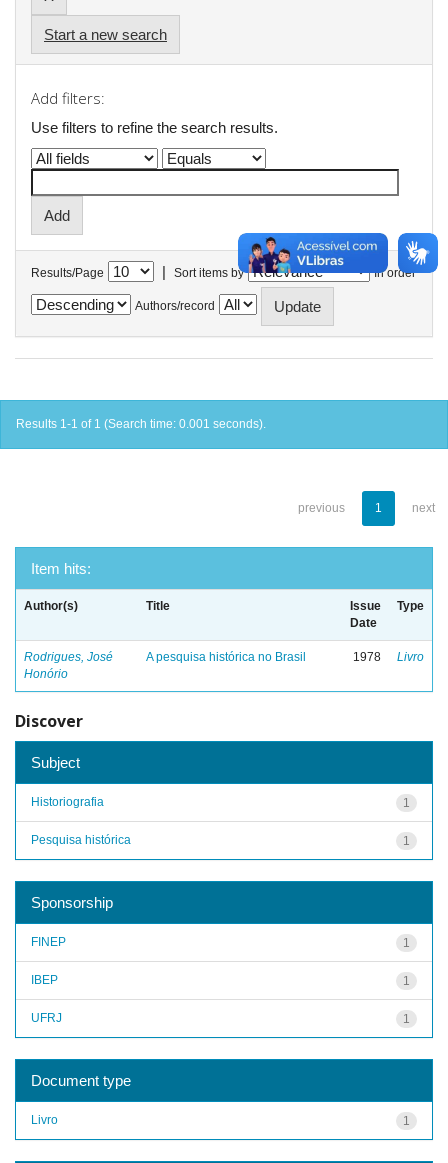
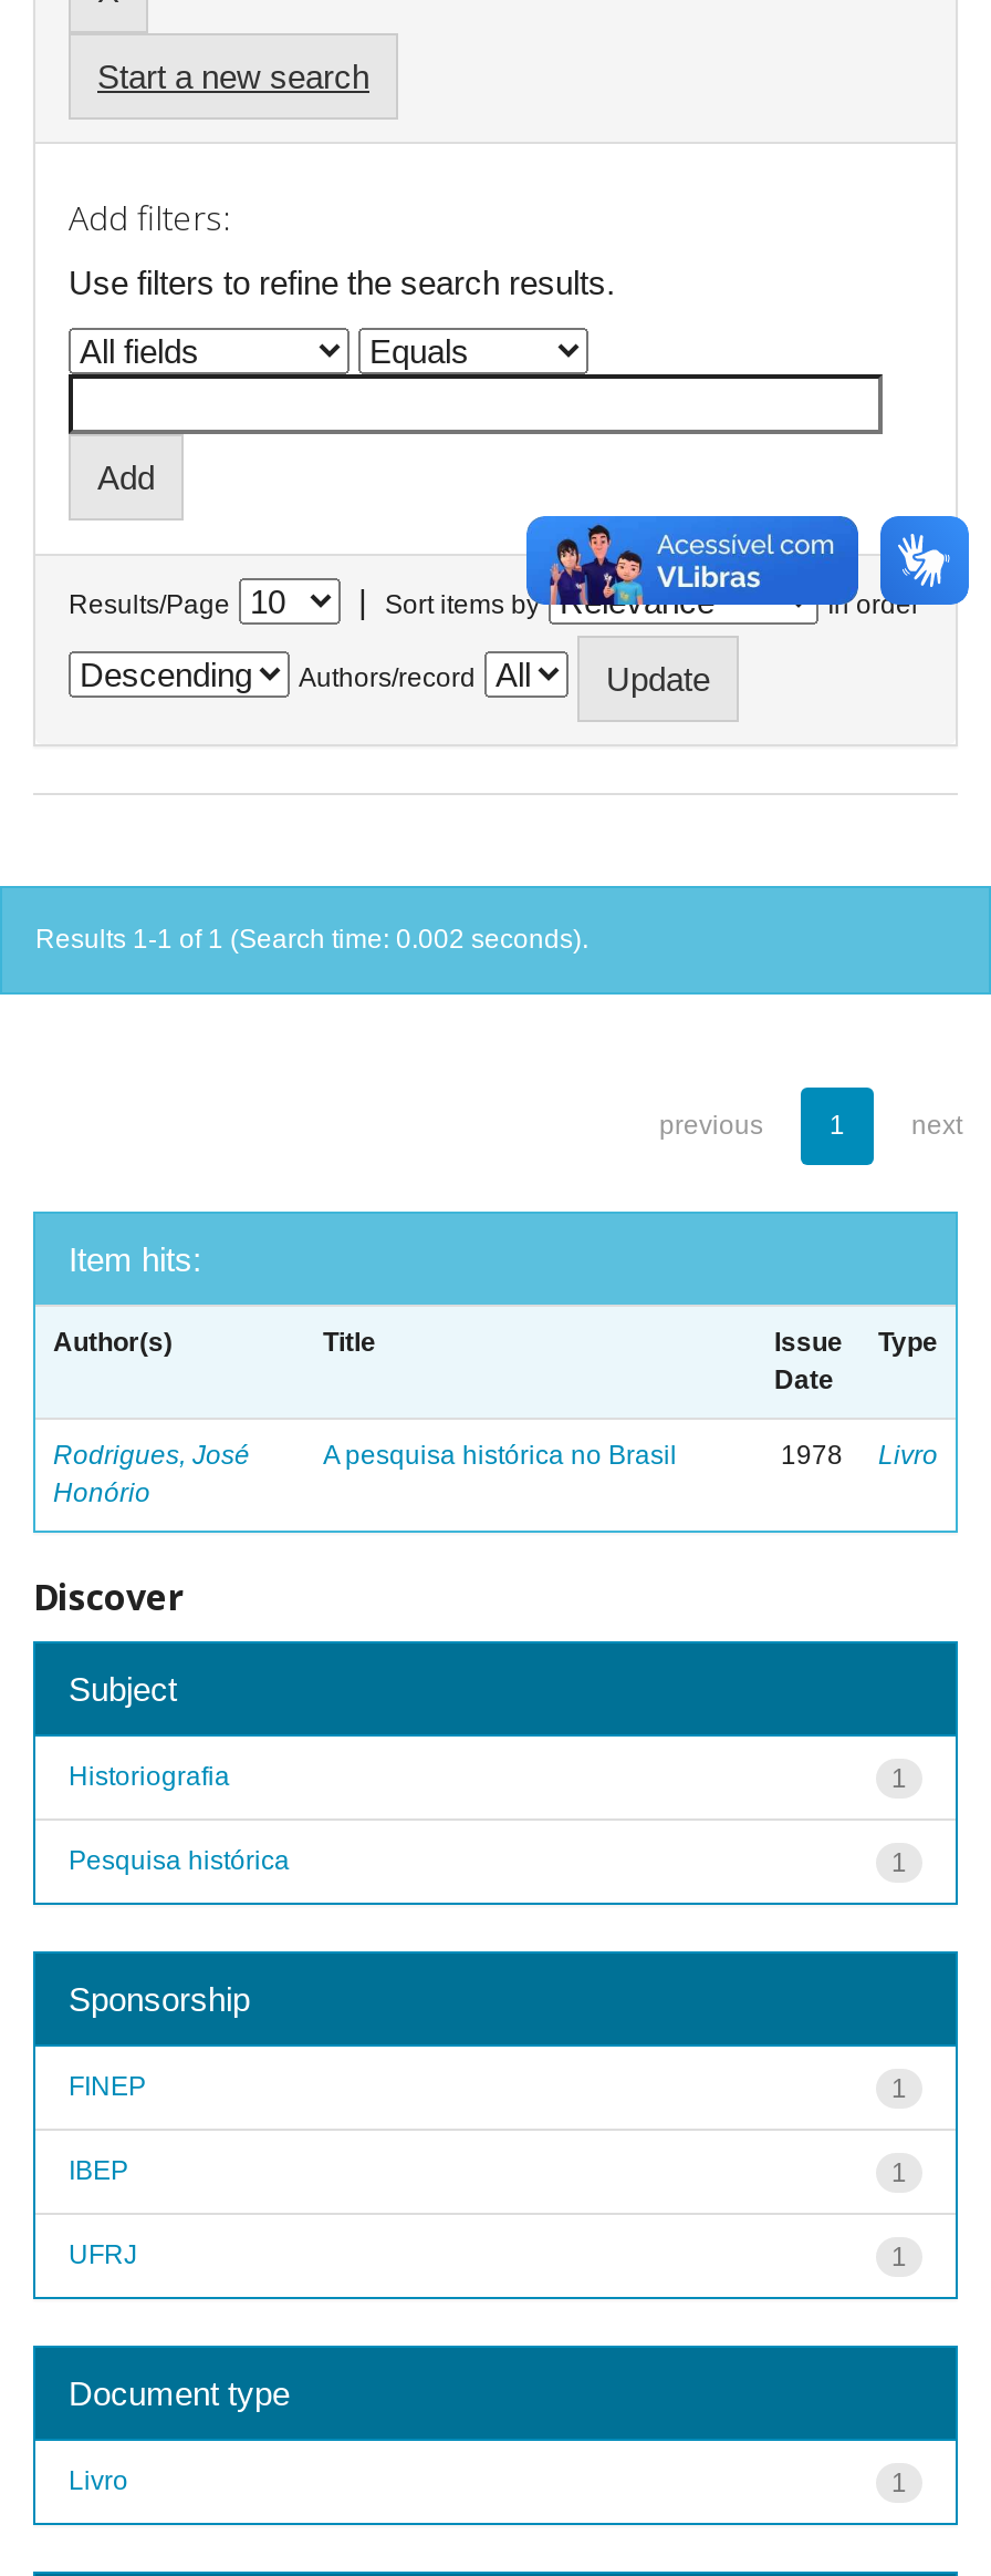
[16,417,266,431] Results 1-1 of 1 (Search time: 0.001 seconds). -> [35,924,588,955] Results 1-1 of 1 (Search time: 0.002 seconds).

